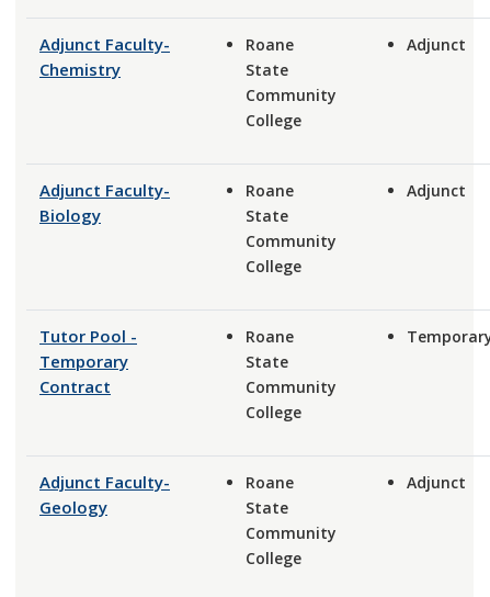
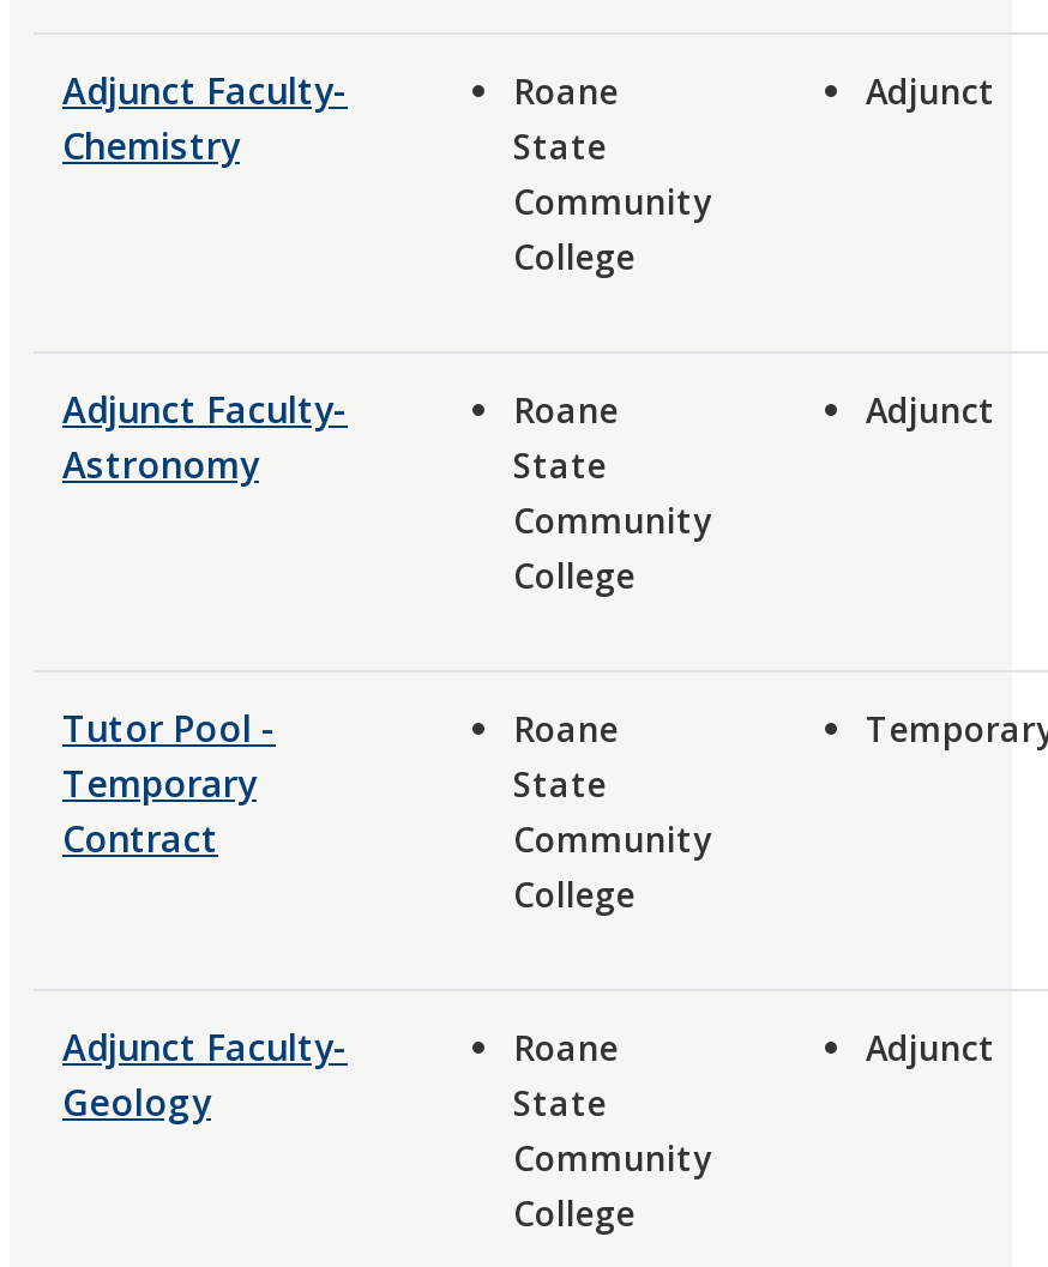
[39,204,101,226] Biology -> [62,440,259,488] Astronomy

